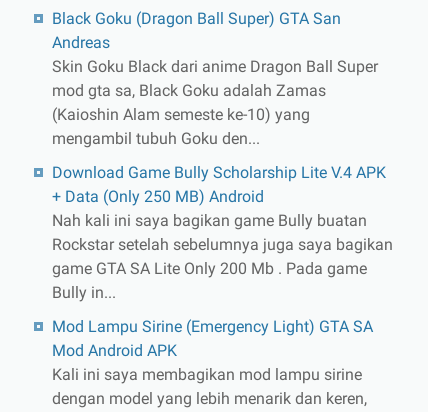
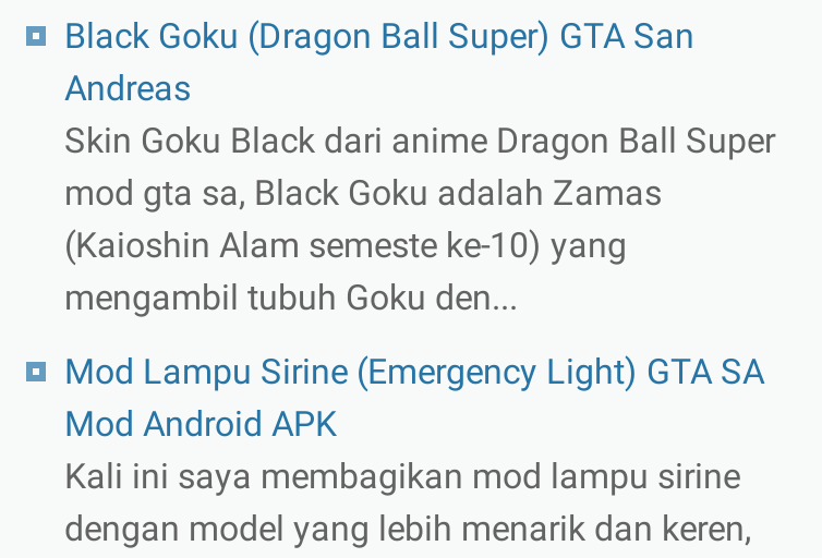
[51,163,392,302] Download Game Bully Scholarship Lite V.4 APK | + Data (Only 250 MB) Android | Nah kali ini saya bagikan game Bully buatan | Rockstar setelah sebelumnya juga saya bagikan | game GTA SA Lite Only 200 Mb . Pada game | Bully in... -> none

